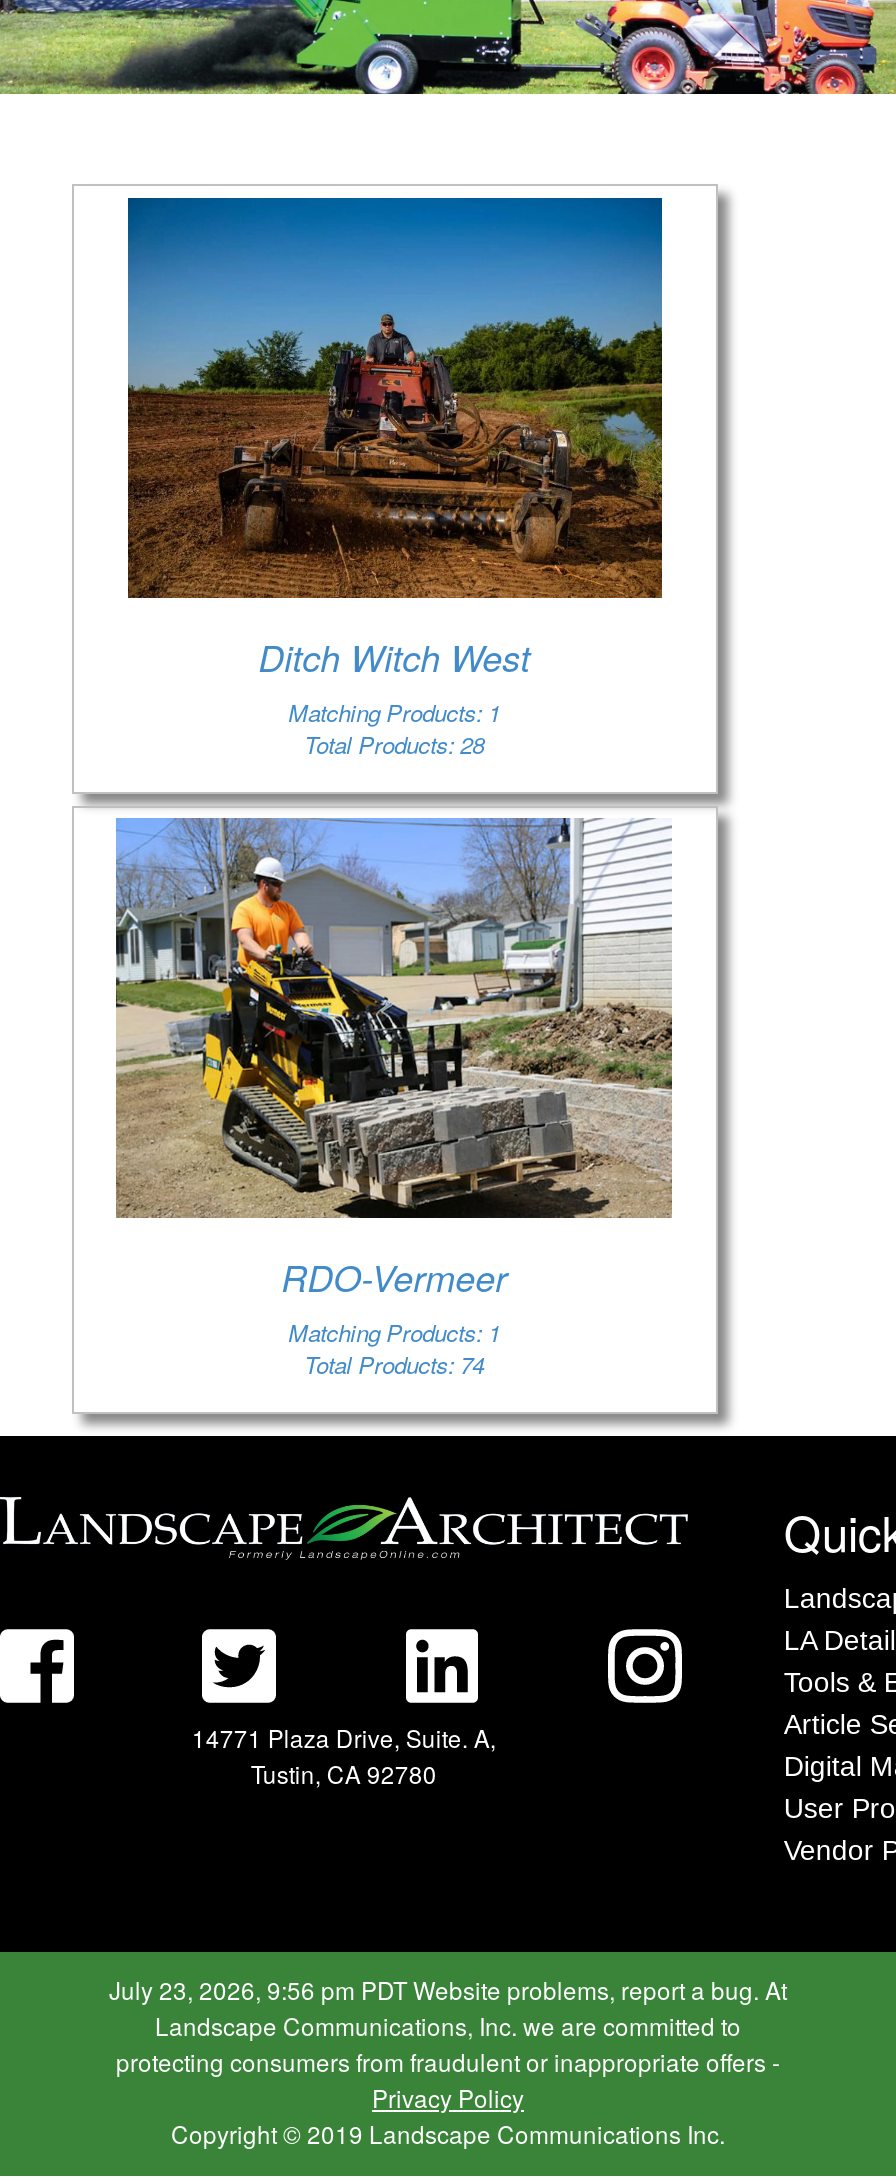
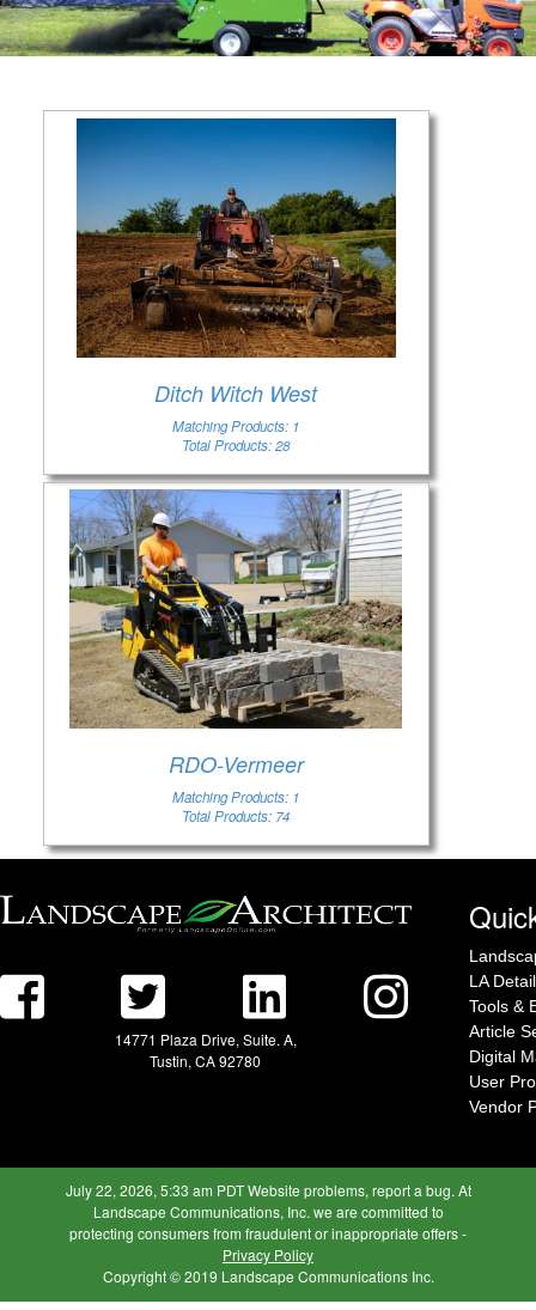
[109,1972,787,2006] July 23, 2026, 9:56 pm PDT Website problems, report a bug. At -> [65,1180,471,1200] July 22, 2026, 5:33 am PDT Website problems, report a bug. At

